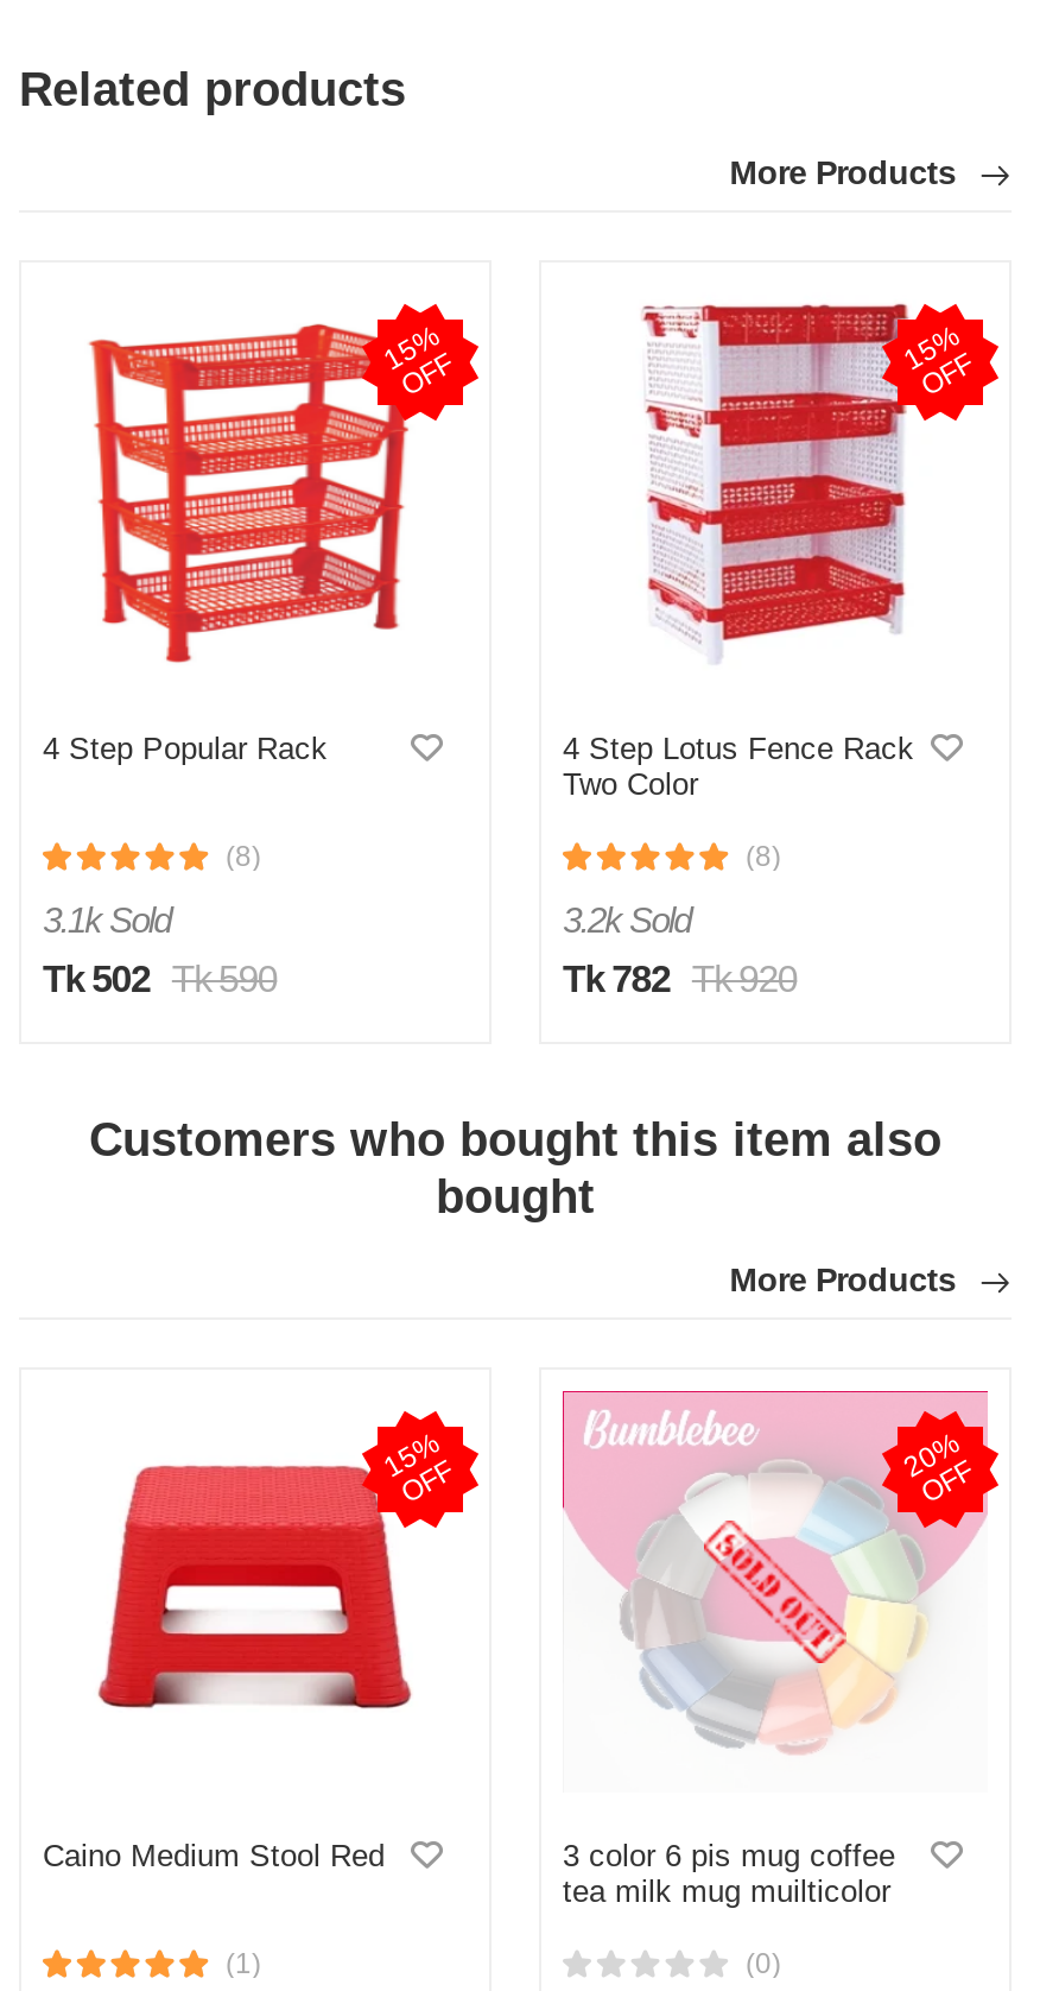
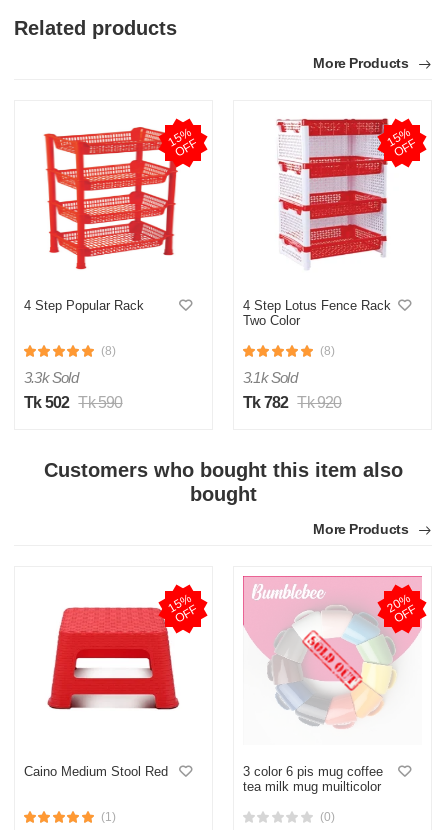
[43,899,170,940] 3.1k Sold -> [24,369,78,386] 3.3k Sold
[563,899,690,940] 3.2k Sold -> [243,369,297,386] 3.1k Sold

